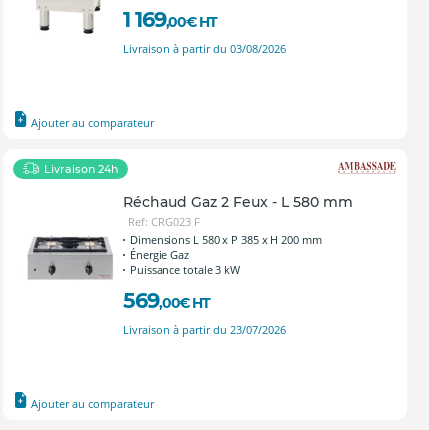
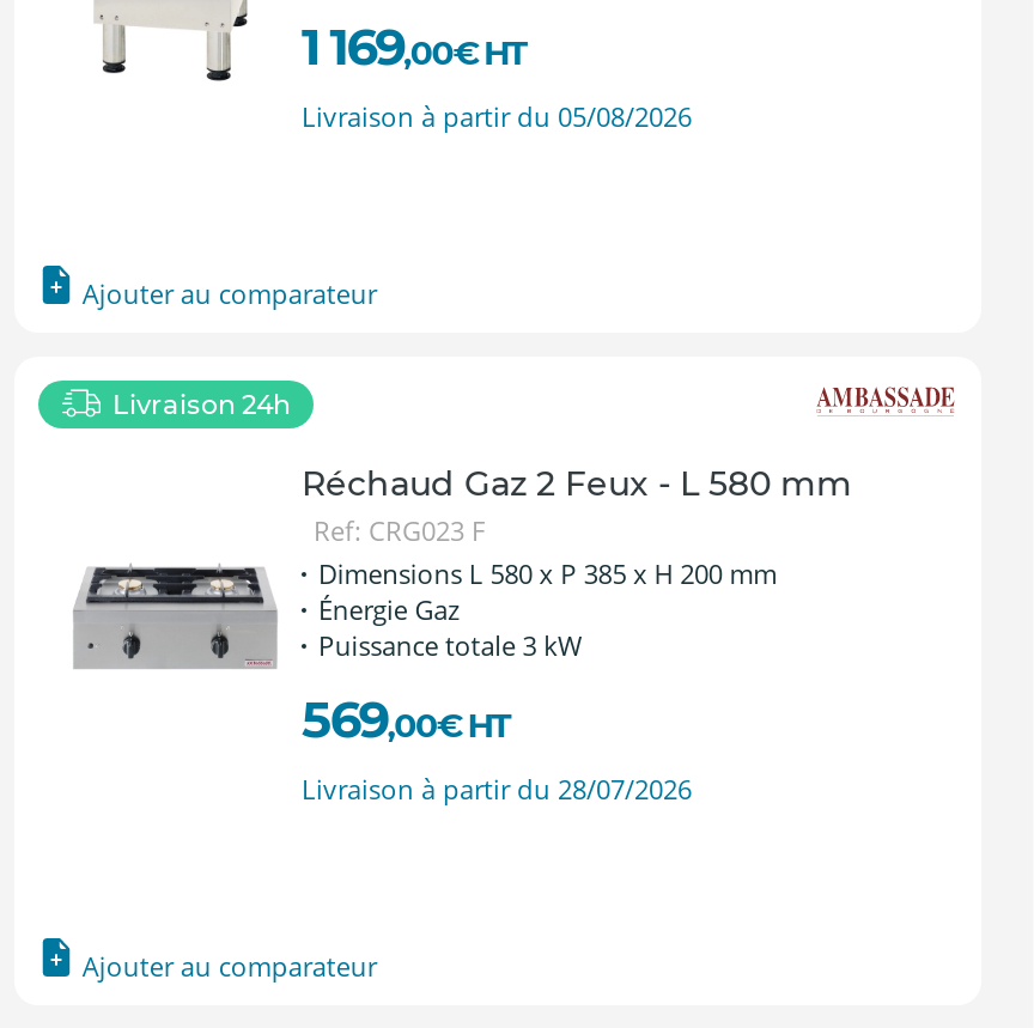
[123,41,286,56] Livraison à partir du 03/08/2026 -> [302,98,692,134] Livraison à partir du 05/08/2026
[123,322,286,337] Livraison à partir du 23/07/2026 -> [302,770,692,806] Livraison à partir du 28/07/2026

